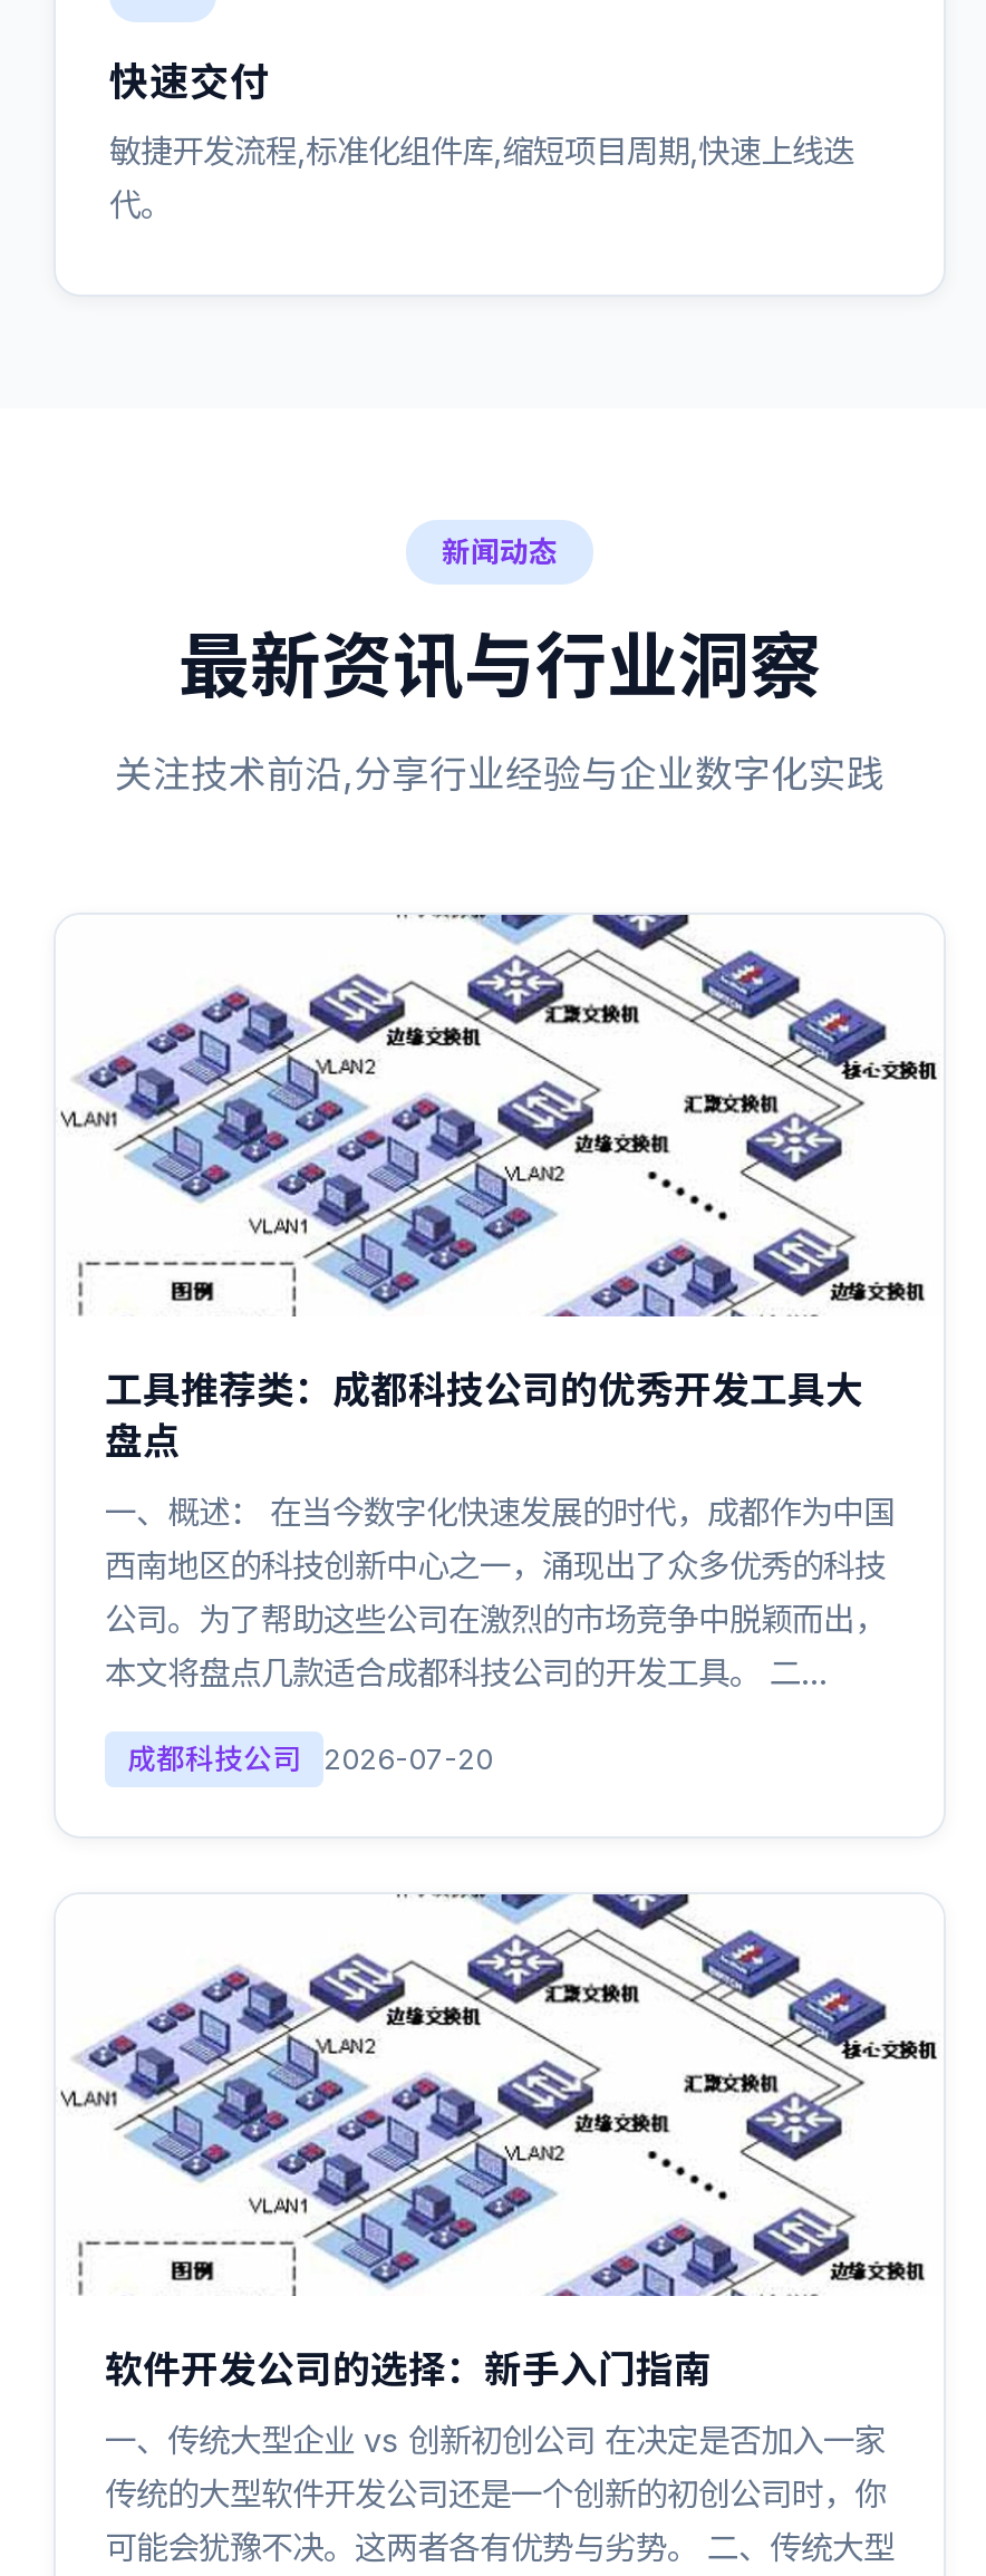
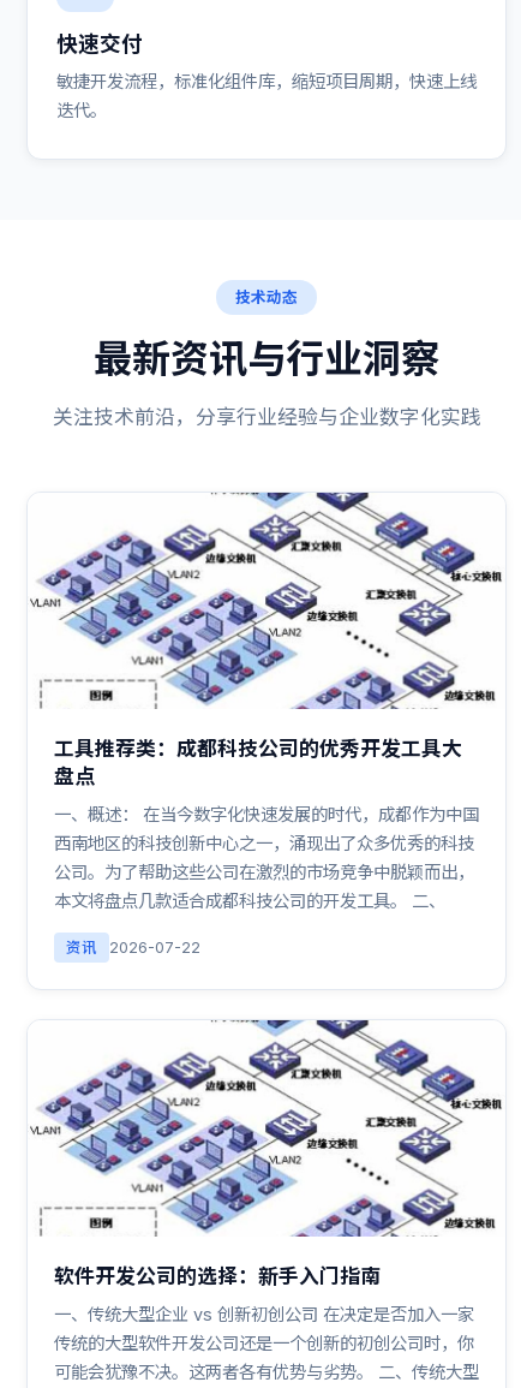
[109,132,854,223] 敏捷开发流程,标准化组件库,缩短项目周期,快速上线迭 | 代。 -> [56,71,477,120] 敏捷开发流程，标准化组件库，缩短项目周期，快速上线 | 迭代。
[442,536,558,569] 新闻动态 -> [235,288,298,306] 技术动态
[115,752,884,797] 关注技术前沿,分享行业经验与企业数字化实践 -> [52,405,481,429] 关注技术前沿，分享行业经验与企业数字化实践
[105,1653,828,1691] 本文将盘点几款适合成都科技公司的开发工具。 二… -> [54,890,445,911] 本文将盘点几款适合成都科技公司的开发工具。 二、
[127,1743,493,1776] 成都科技公司 | 2026-07-20 -> [66,939,200,957] 资讯 | 2026-07-22

